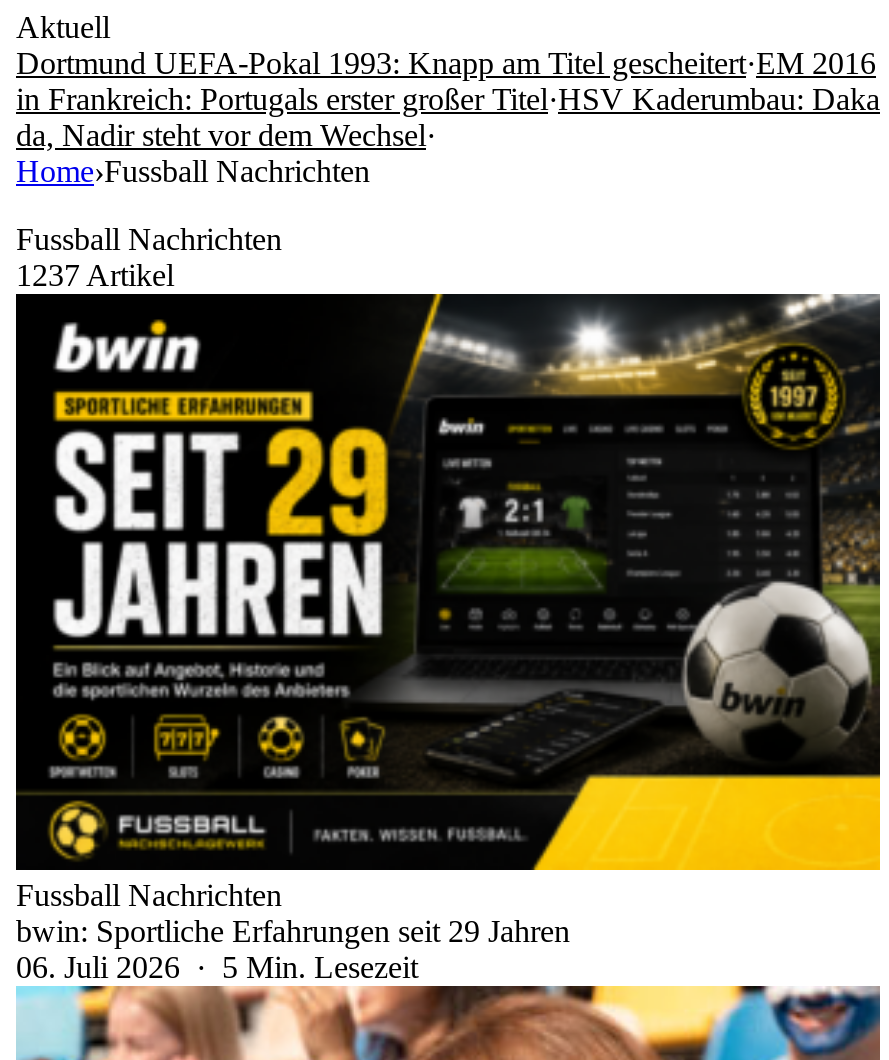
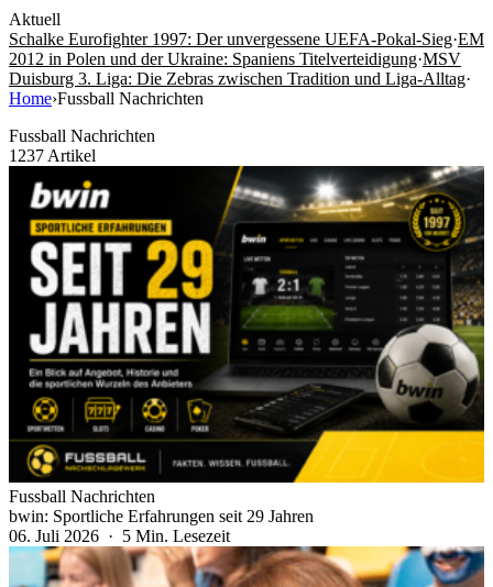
[16,46,880,152] Dortmund UEFA-Pokal 1993: Knapp am Titel gescheitert·EM 2016 | in Frankreich: Portugals erster großer Titel·HSV Kaderumbau: Daka | da, Nadir steht vor dem Wechsel· -> [9,30,484,88] Schalke Eurofighter 1997: Der unvergessene UEFA-Pokal-Sieg·EM | 2012 in Polen und der Ukraine: Spaniens Titelverteidigung·MSV | Duisburg 3. Liga: Die Zebras zwischen Tradition und Liga-Alltag·

